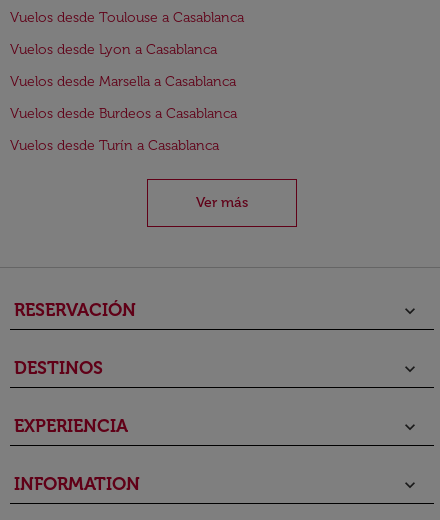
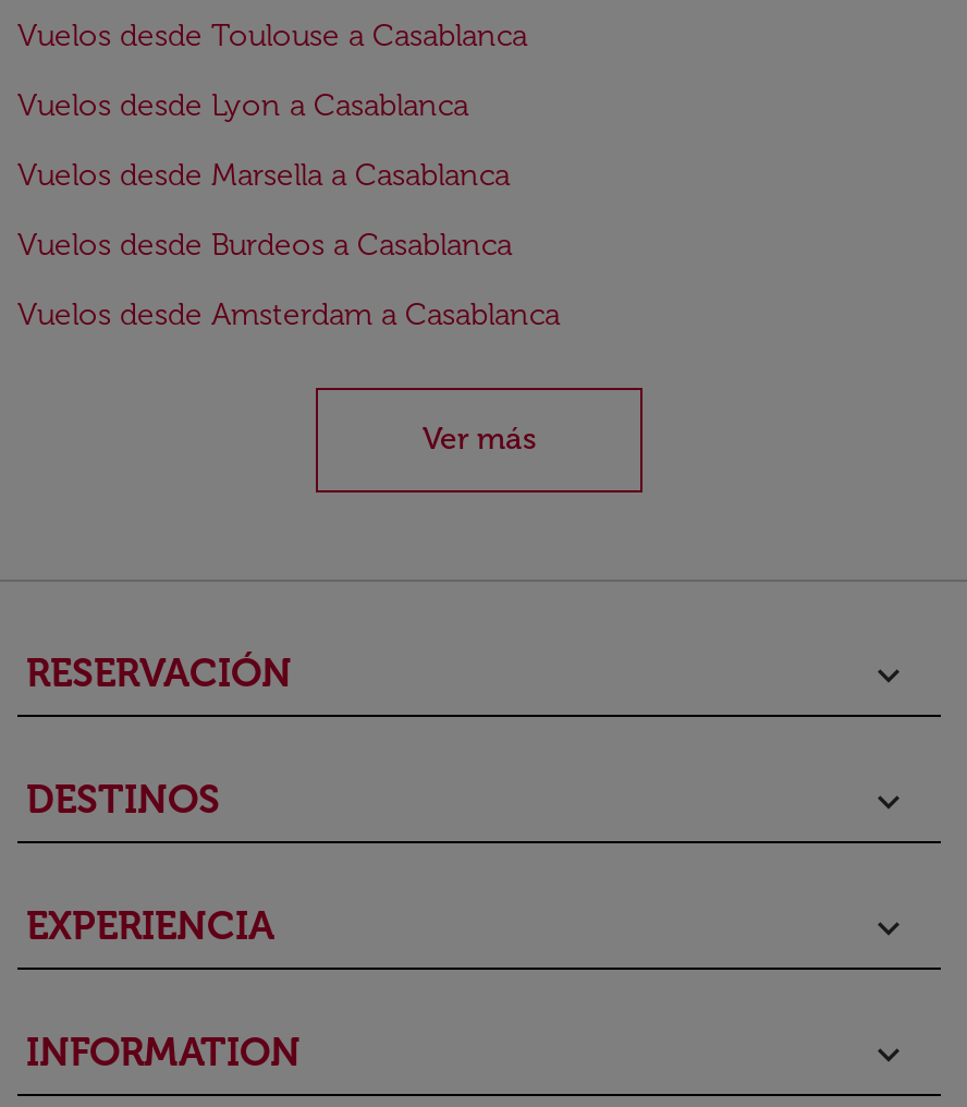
[10,137,219,154] Vuelos desde Turín a Casablanca -> [17,297,560,334] Vuelos desde Amsterdam a Casablanca

